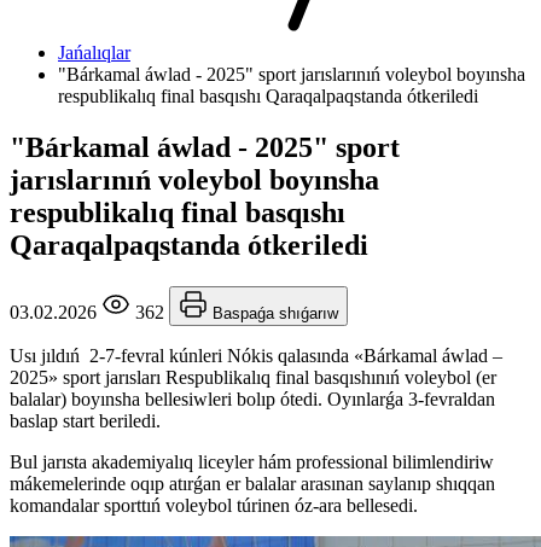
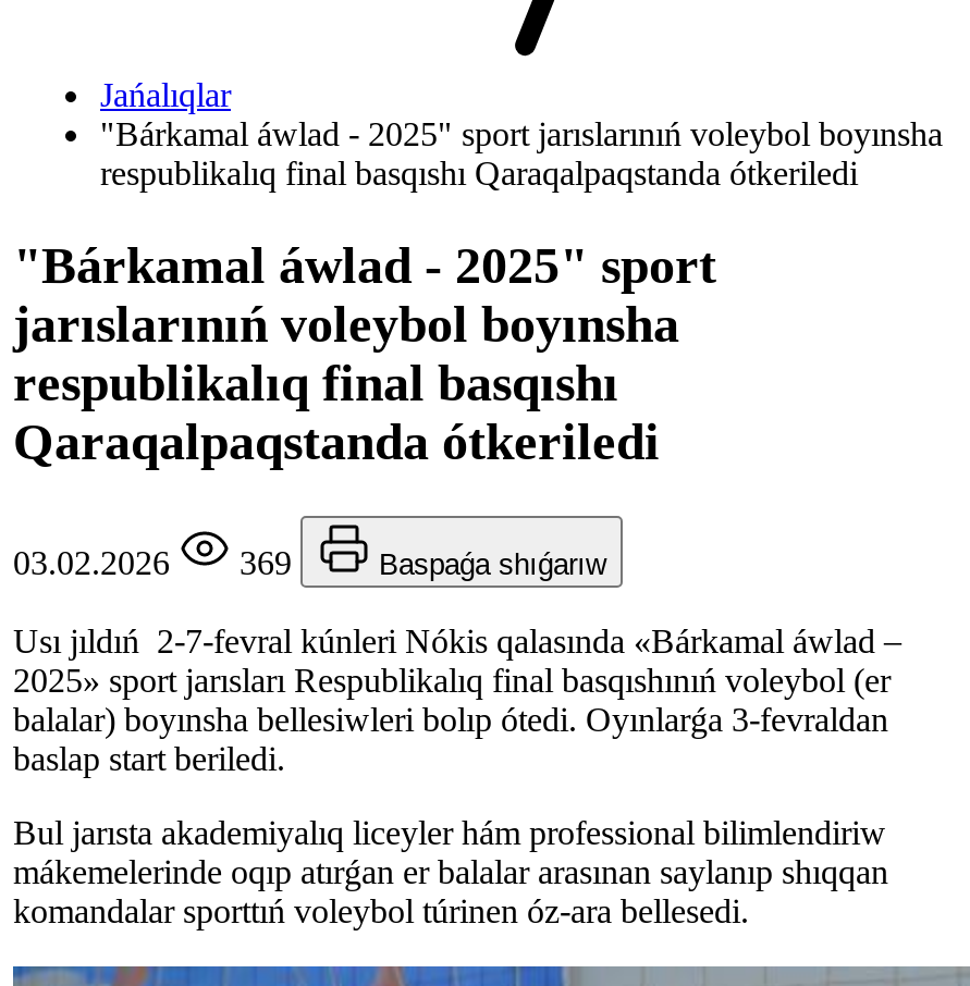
[10,302,169,323] 03.02.2026 362 -> [13,544,300,581] 03.02.2026 369

